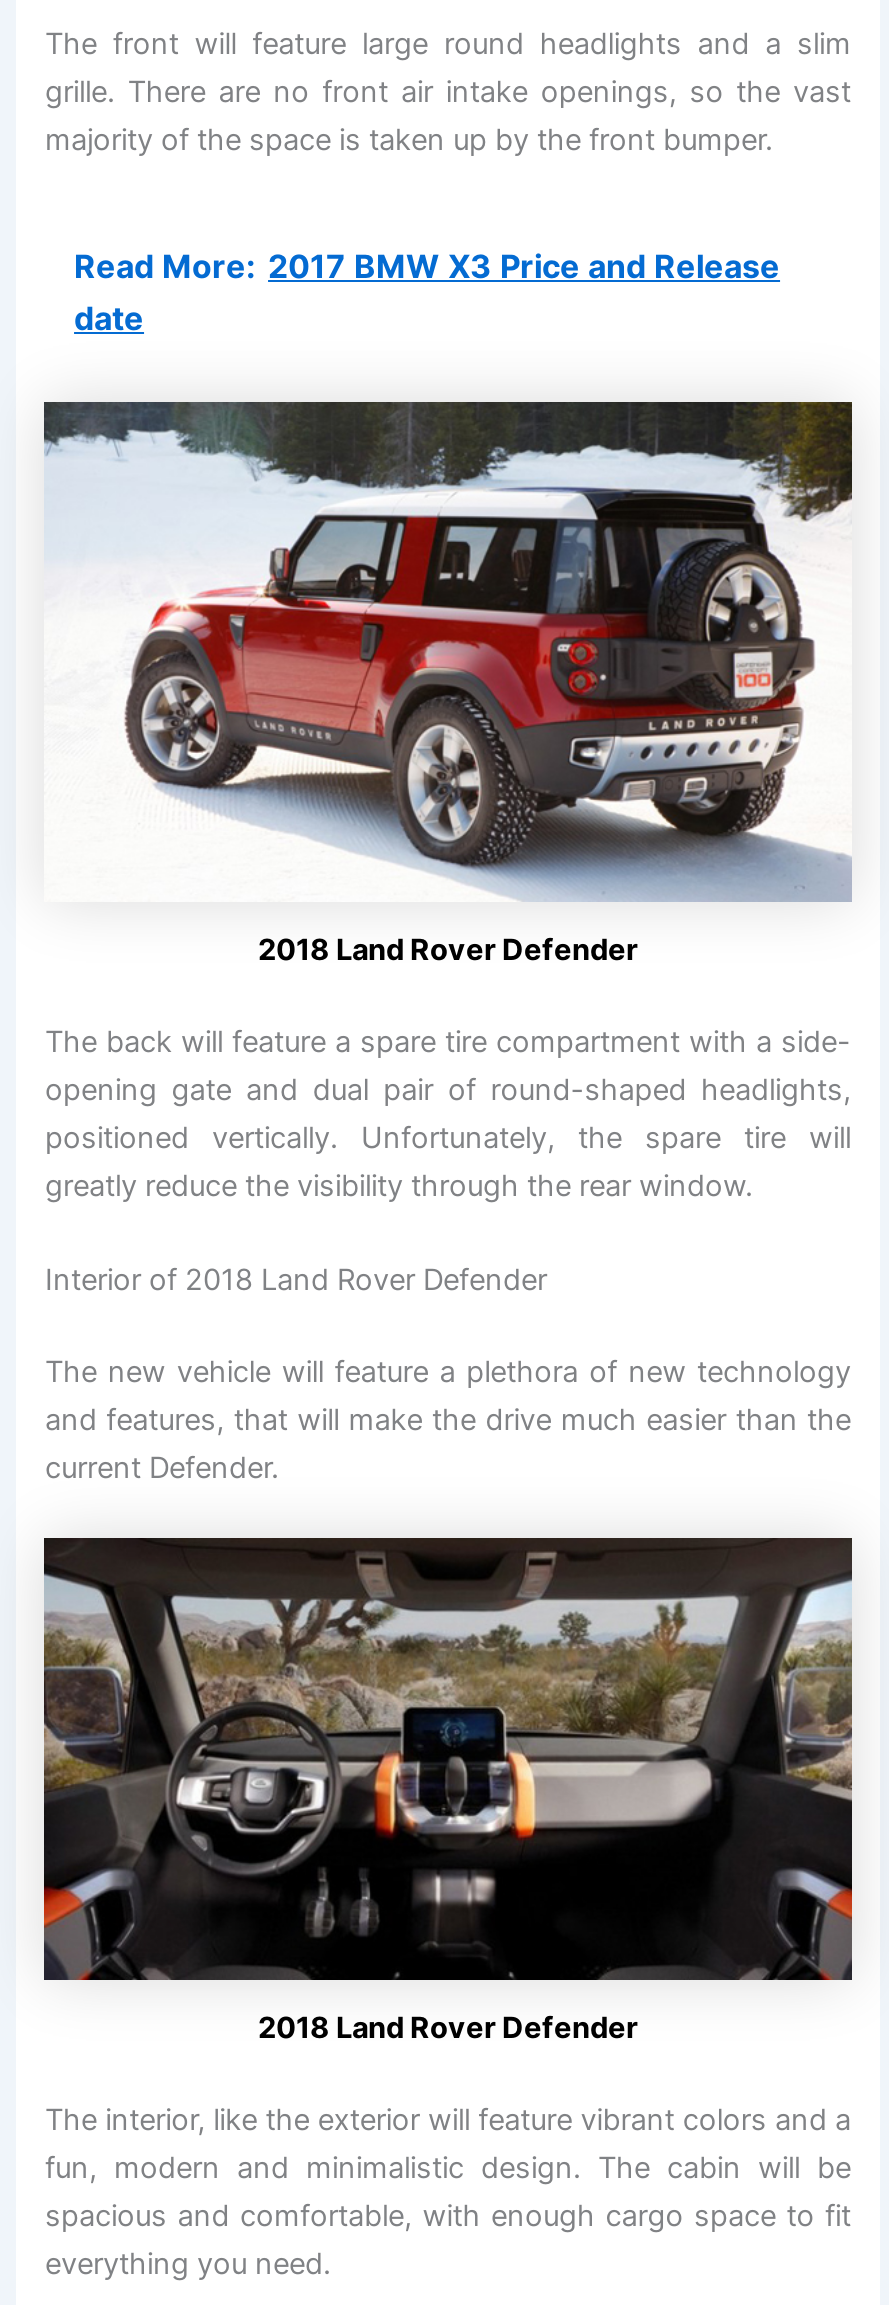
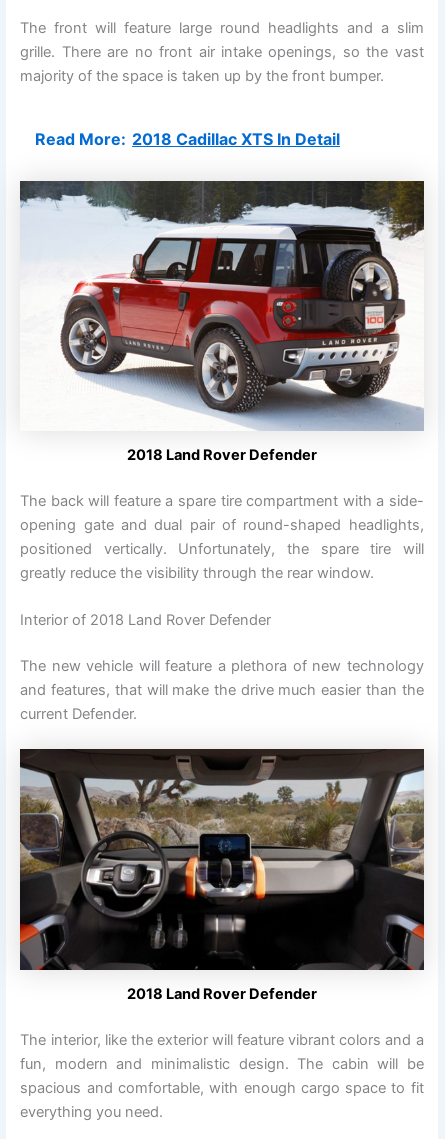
[74,246,780,338] Read More: 2017 BMW X3 Price and Release | date -> [35,129,340,149] Read More: 2018 Cadillac XTS In Detail

